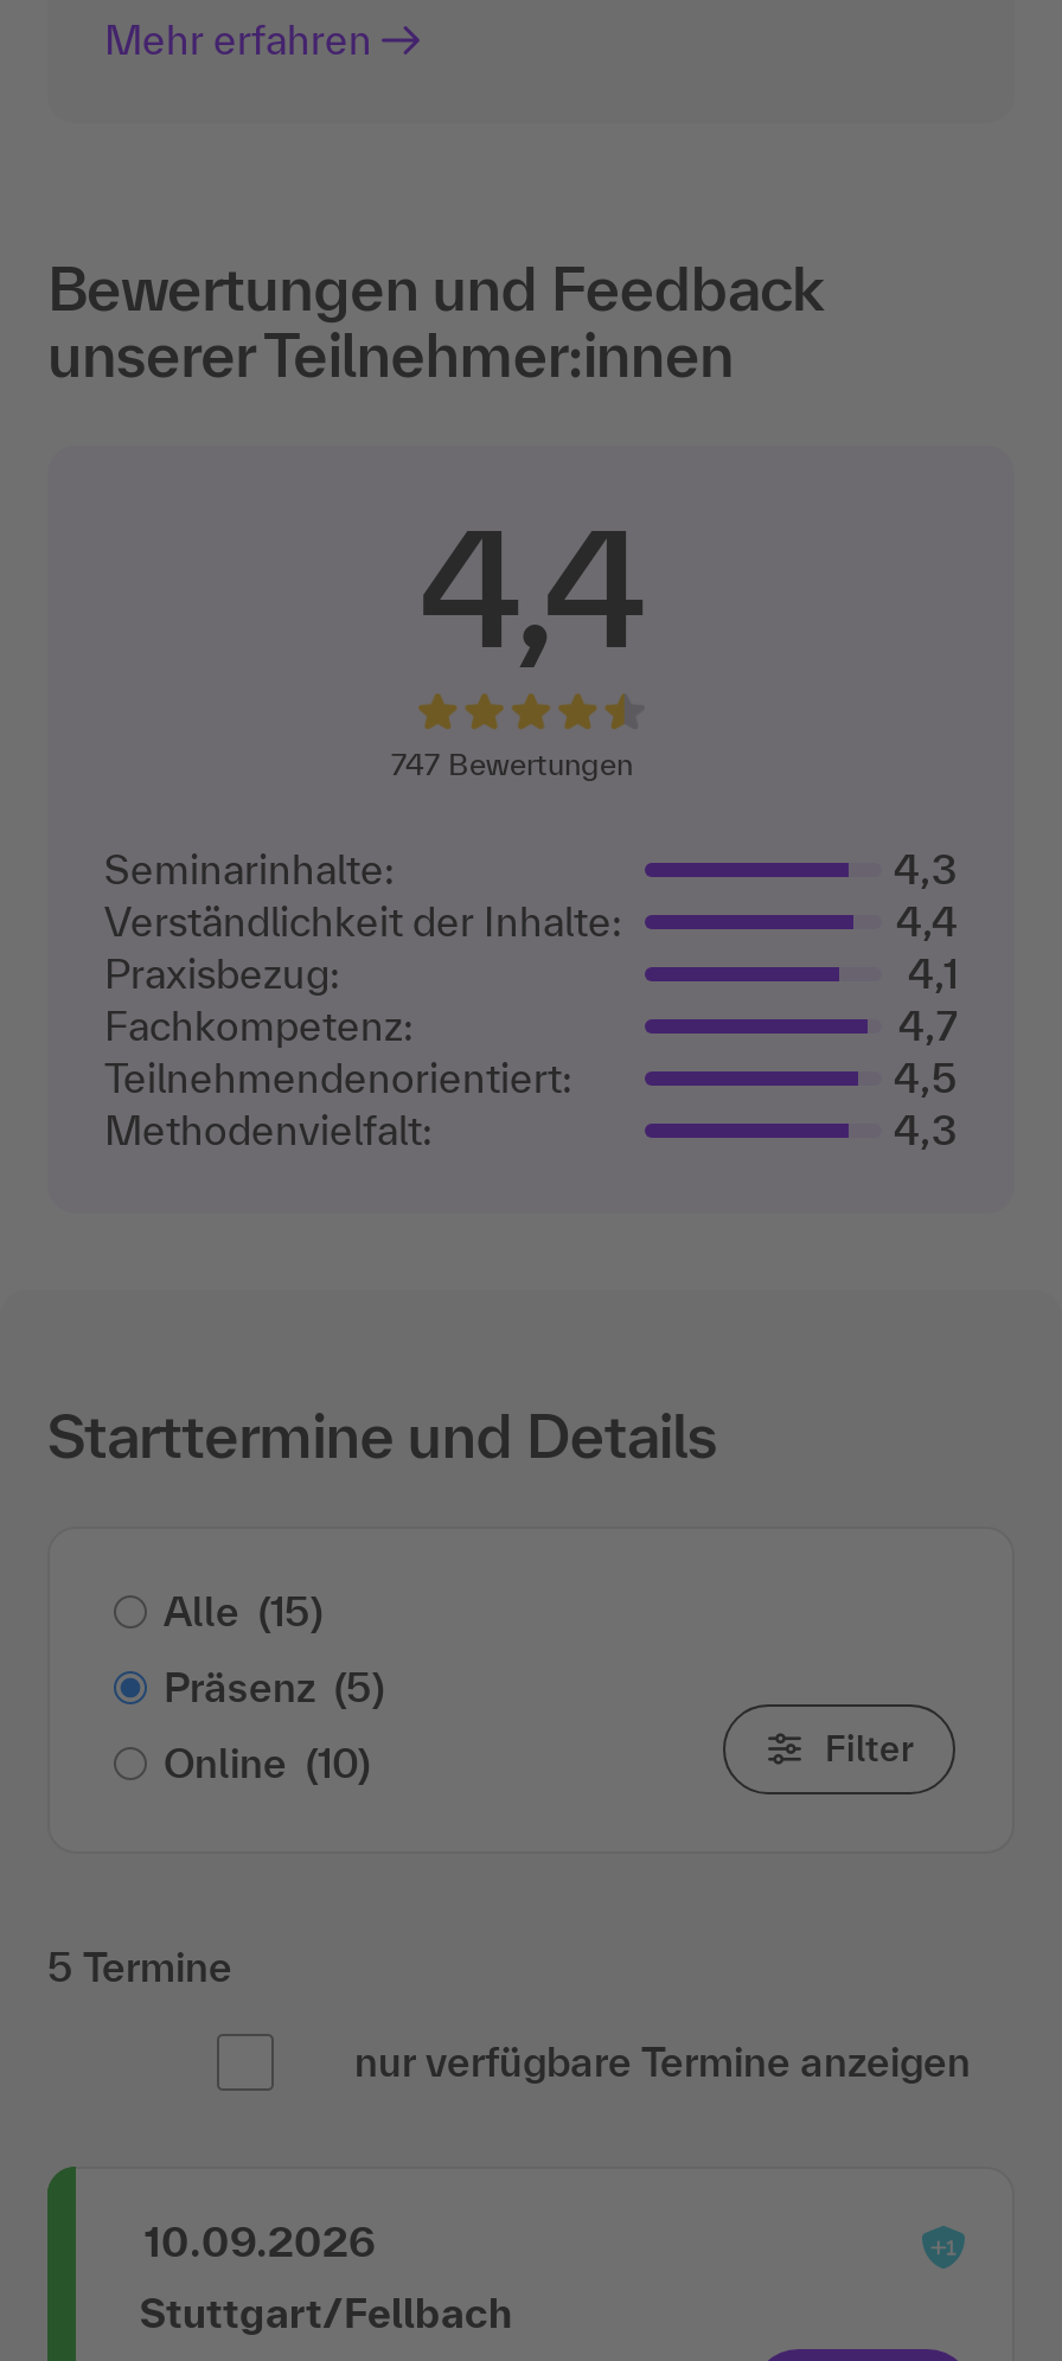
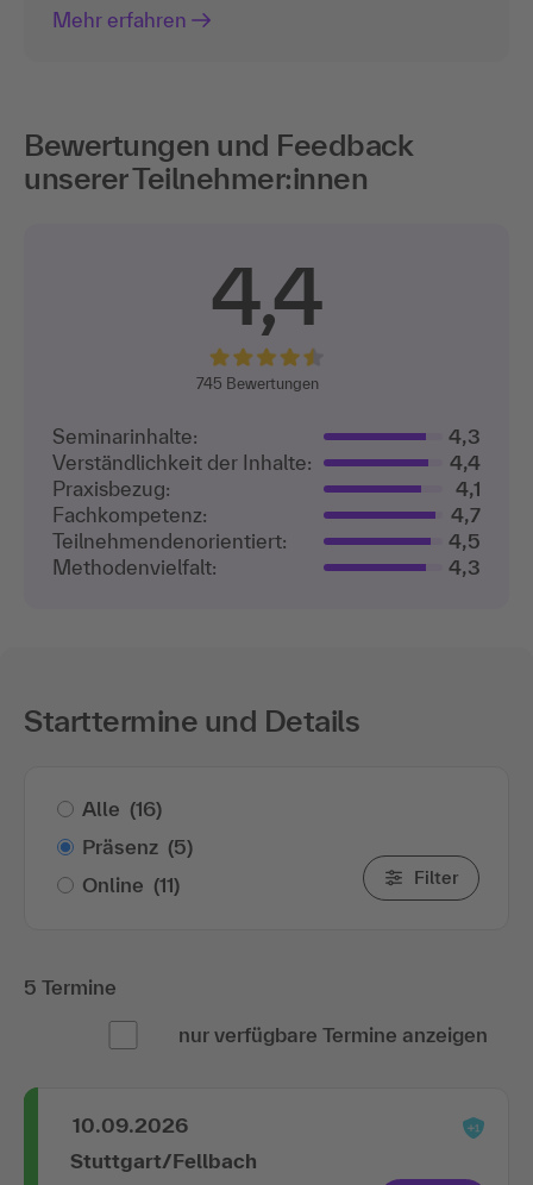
[391,747,633,782] 747 Bewertungen -> [196,375,318,393] 745 Bewertungen
[164,1588,322,1633] Alle (15) -> [82,797,162,820] Alle (16)
[164,1740,370,1785] Online (10) -> [82,873,180,896] Online (11)

